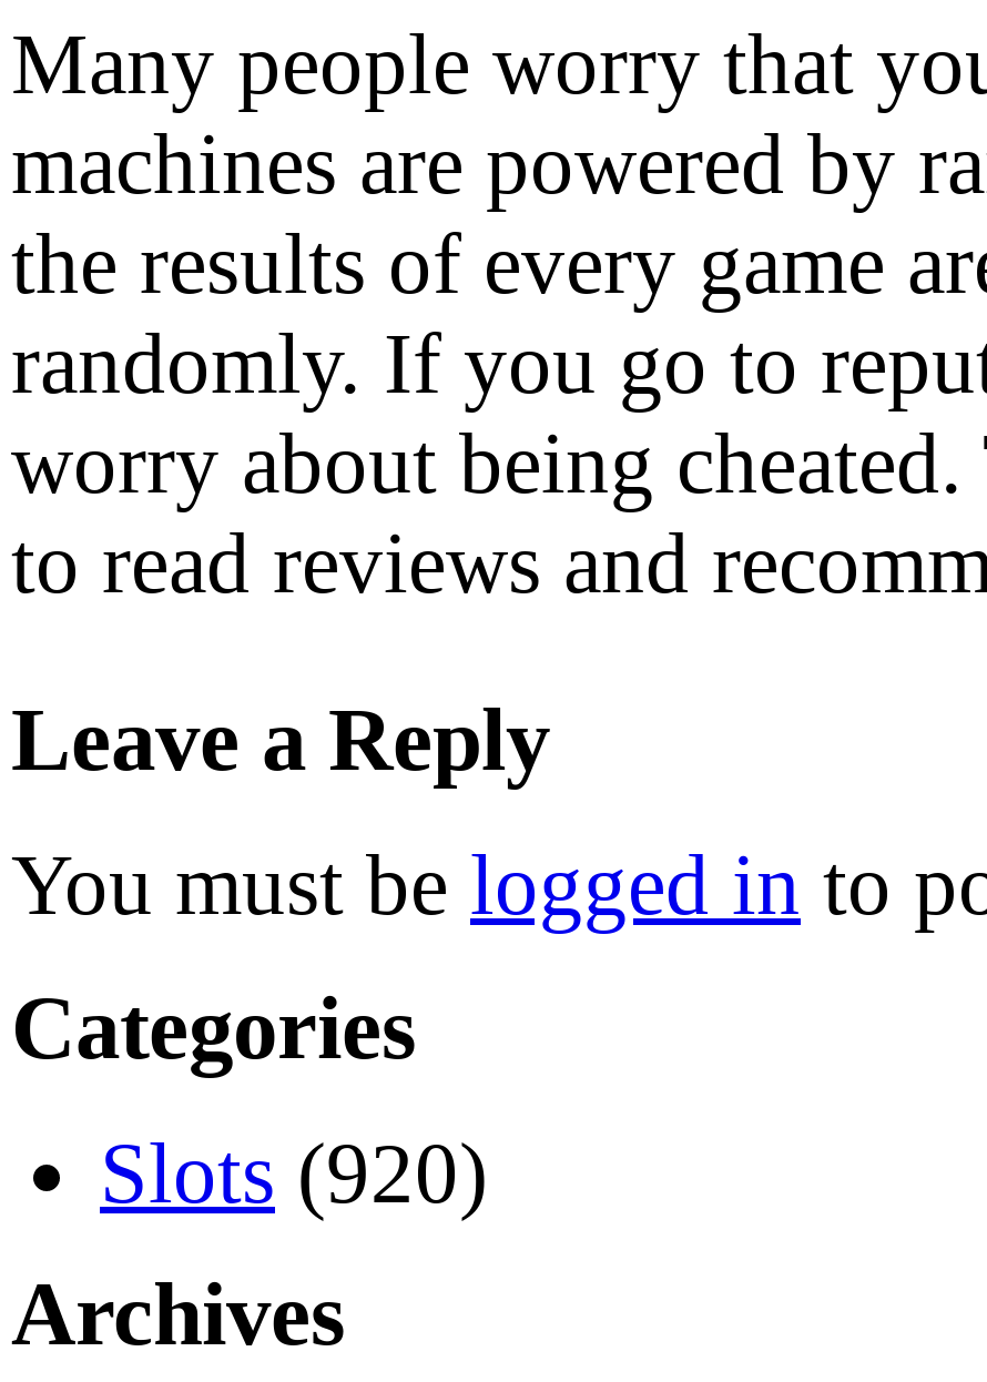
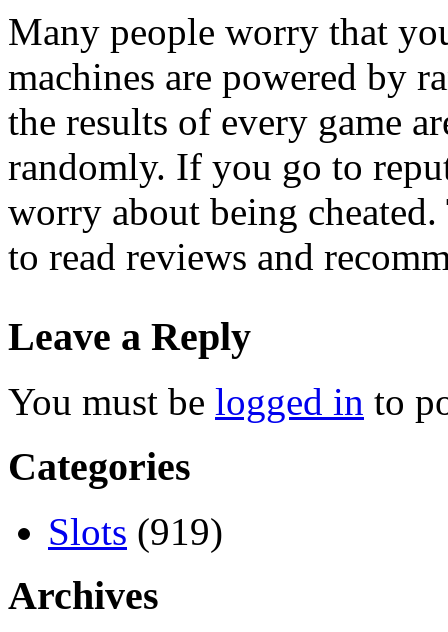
[100,1124,488,1219] Slots (920) -> [48,510,223,553] Slots (919)

